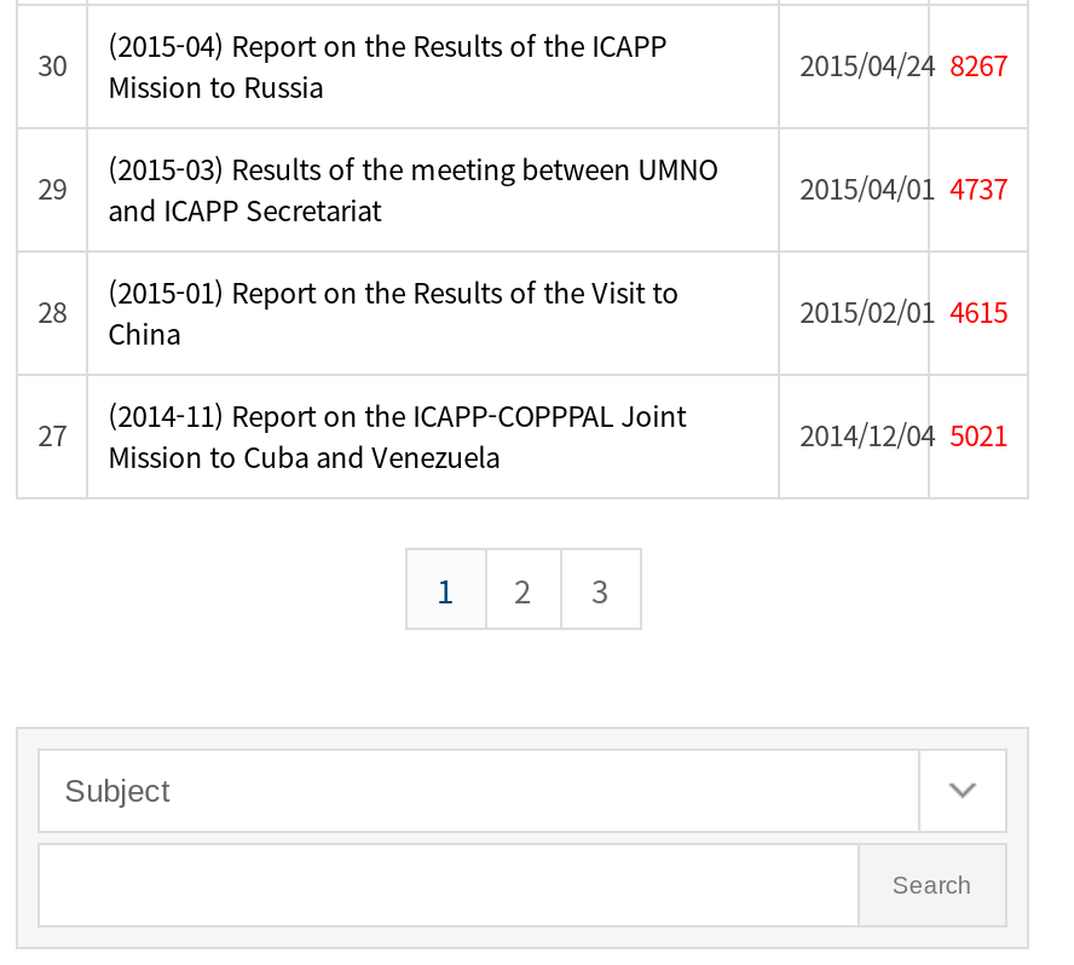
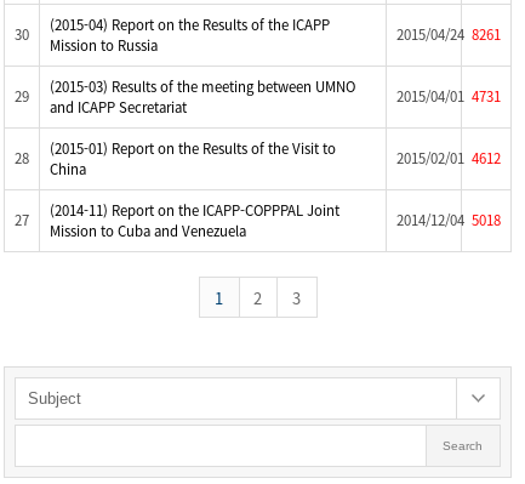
[800,45,1008,86] 2015/04/24 8267 -> [397,24,501,45] 2015/04/24 8261
[38,148,1008,209] 29 (2015-03) Results of the meeting between UMNO 2015/04/01 4737 -> [15,76,501,107] 29 (2015-03) Results of the meeting between UMNO 2015/04/01 4731
[800,291,1008,332] 2015/02/01 4615 -> [397,148,501,168] 2015/02/01 4612
[800,415,1008,456] 2014/12/04 5021 -> [397,210,501,230] 2014/12/04 5018

